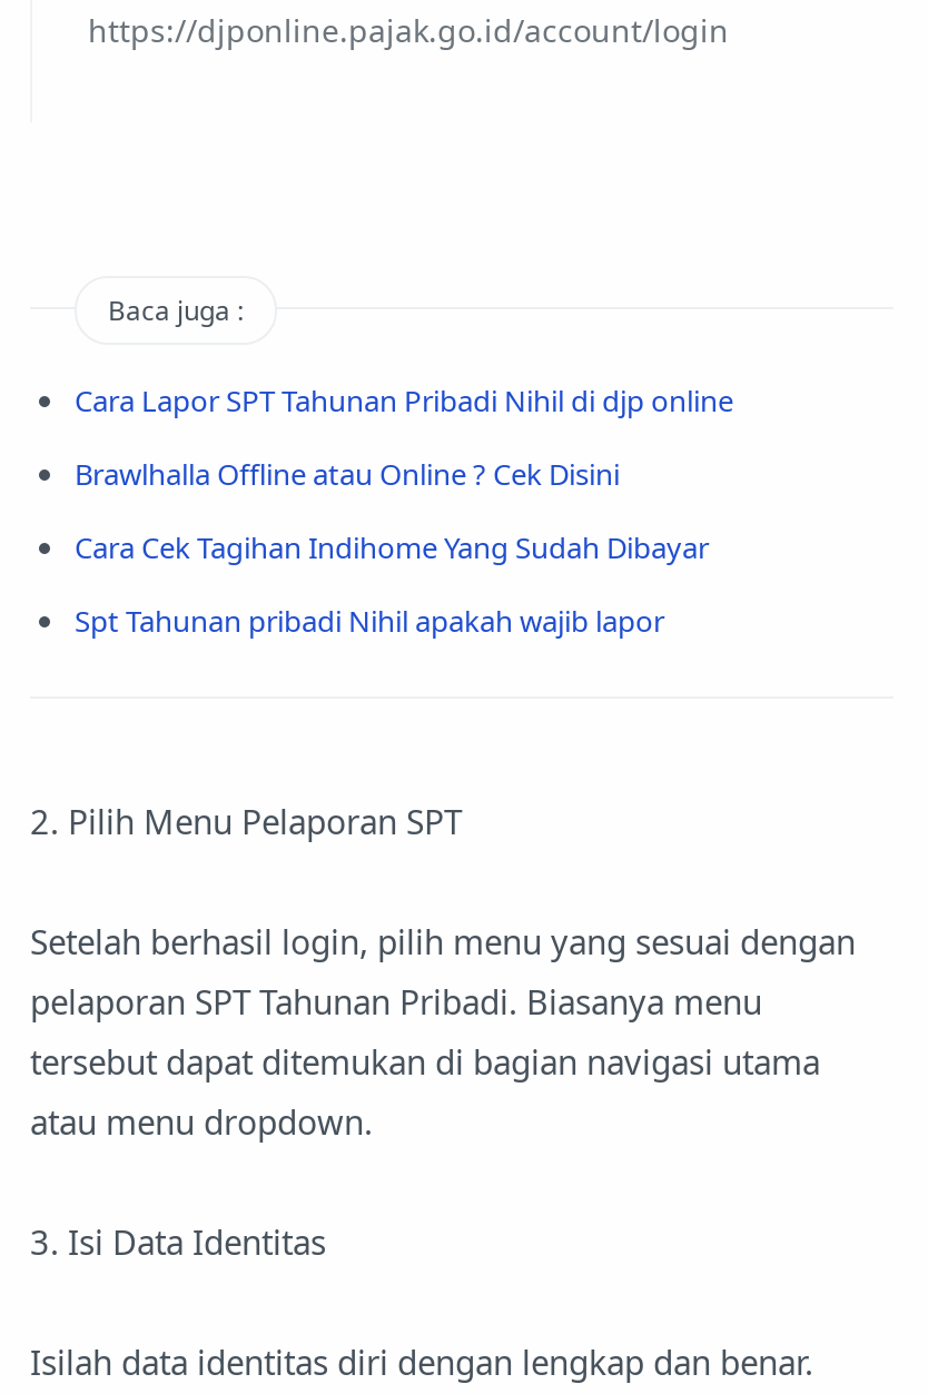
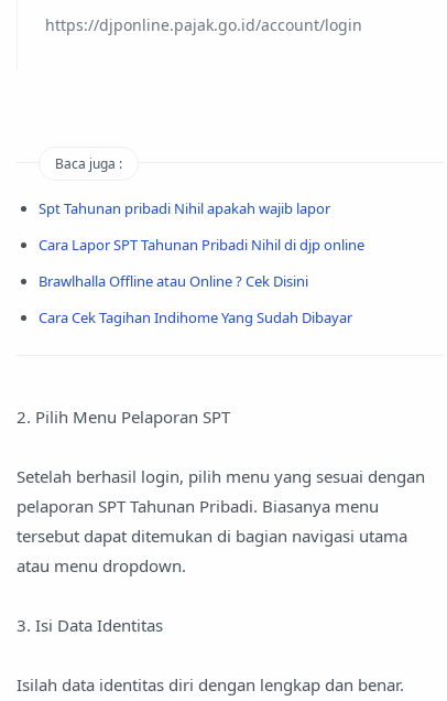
moved [75,381,733,568] -> [39,235,364,328]: Cara Lapor SPT Tahunan Pribadi Nihil di djp online | Brawlhalla Offline atau Online ? Cek Disini | Cara Cek Tagihan Indihome Yang Sudah Dibayar
moved [75,601,664,641] -> [39,199,330,218]: Spt Tahunan pribadi Nihil apakah wajib lapor

